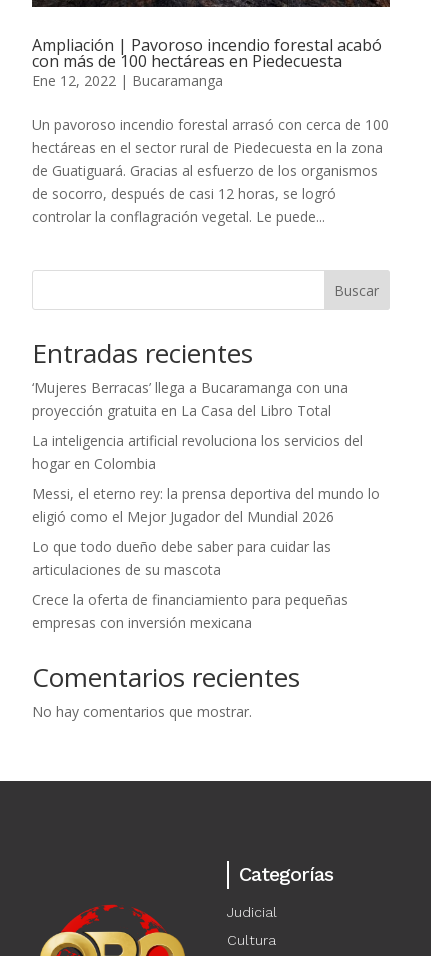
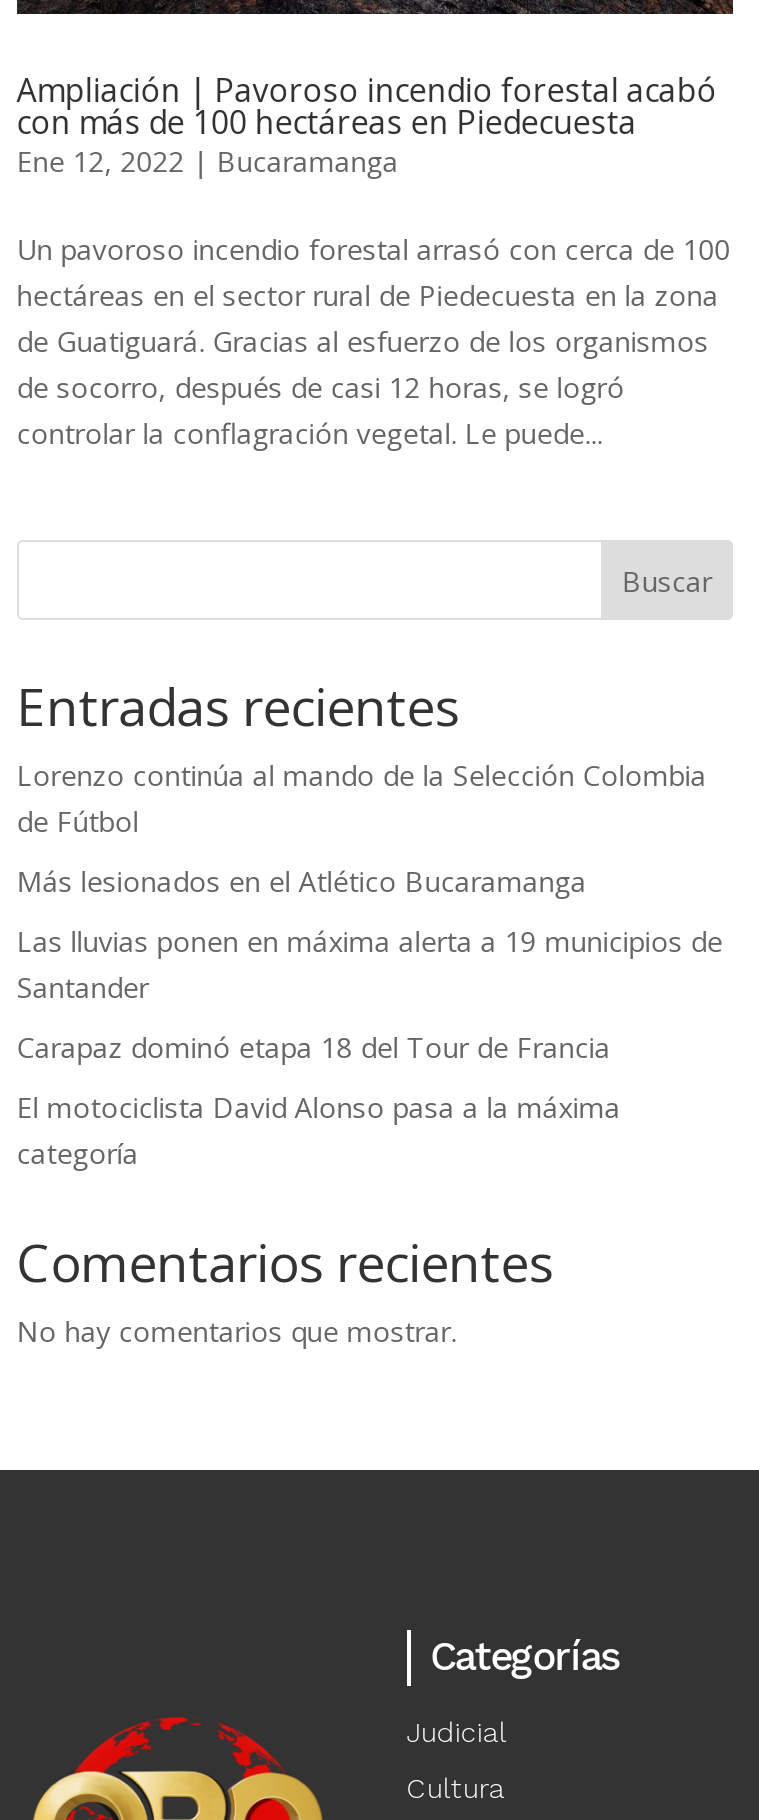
[32,378,348,420] ‘Mujeres Berracas’ llega a Bucaramanga con una | proyección gratuita en La Casa del Libro Total -> [17,756,707,840] Lorenzo continúa al mando de la Selección Colombia | de Fútbol
[32,431,363,473] La inteligencia artificial revoluciona los servicios del | hogar en Colombia -> [17,862,587,900] Más lesionados en el Atlético Bucaramanga
[32,484,380,526] Messi, el eterno rey: la prensa deportiva del mundo lo | eligió como el Mejor Jugador del Mundial 2026 -> [17,922,723,1006] Las lluvias ponen en máxima alerta a 19 municipios de | Santander
[32,537,331,579] Lo que todo dueño debe saber para cuidar las | articulaciones de su mascota -> [17,1028,611,1066] Carapaz dominó etapa 18 del Tour de Francia
[32,590,348,632] Crece la oferta de financiamiento para pequeñas | empresas con inversión mexicana -> [17,1088,621,1172] El motociclista David Alonso pasa a la máxima | categoría

